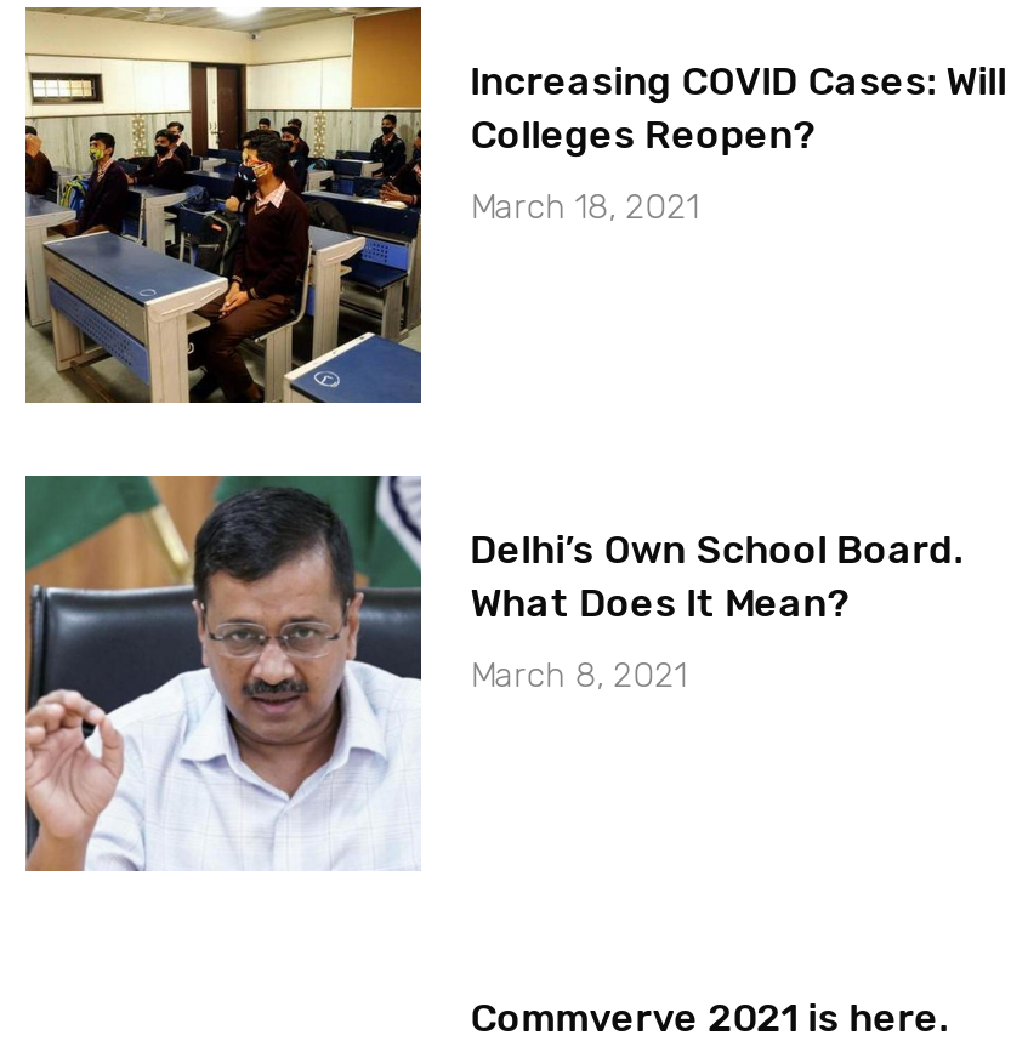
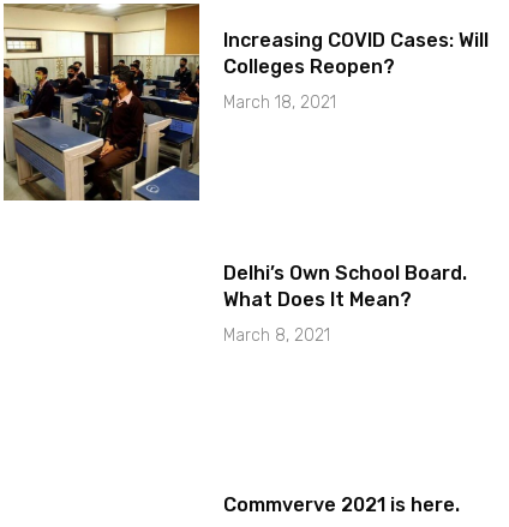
[23,473,424,874] [image] -> none

